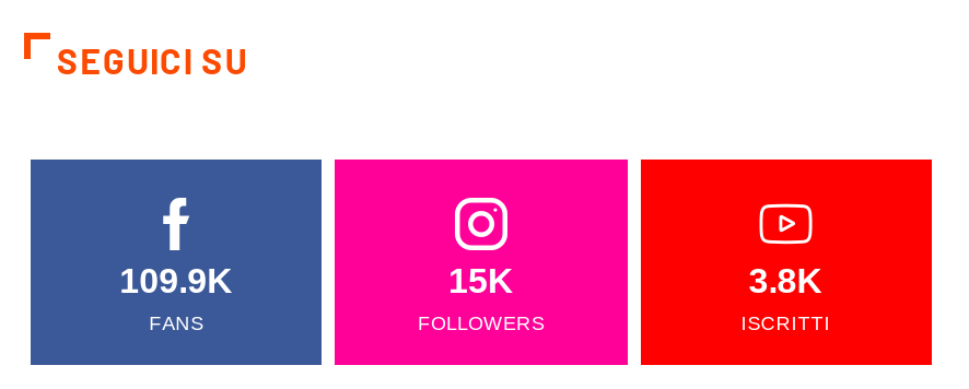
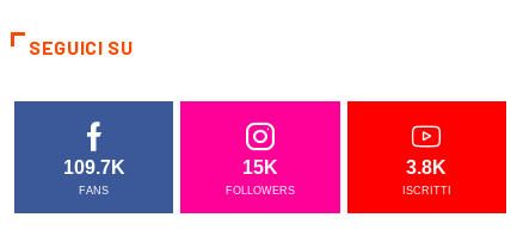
[120,261,233,298] 109.9K -> [63,157,125,177] 109.7K

